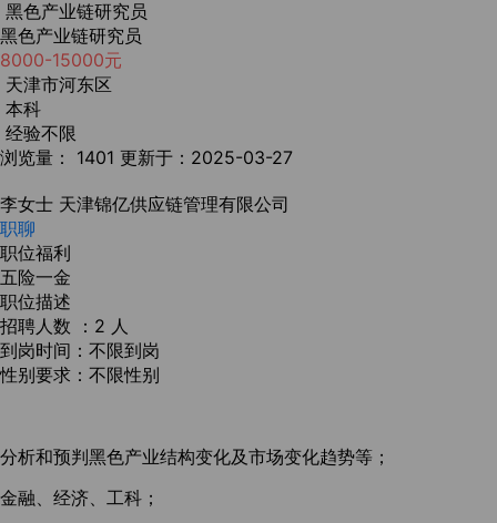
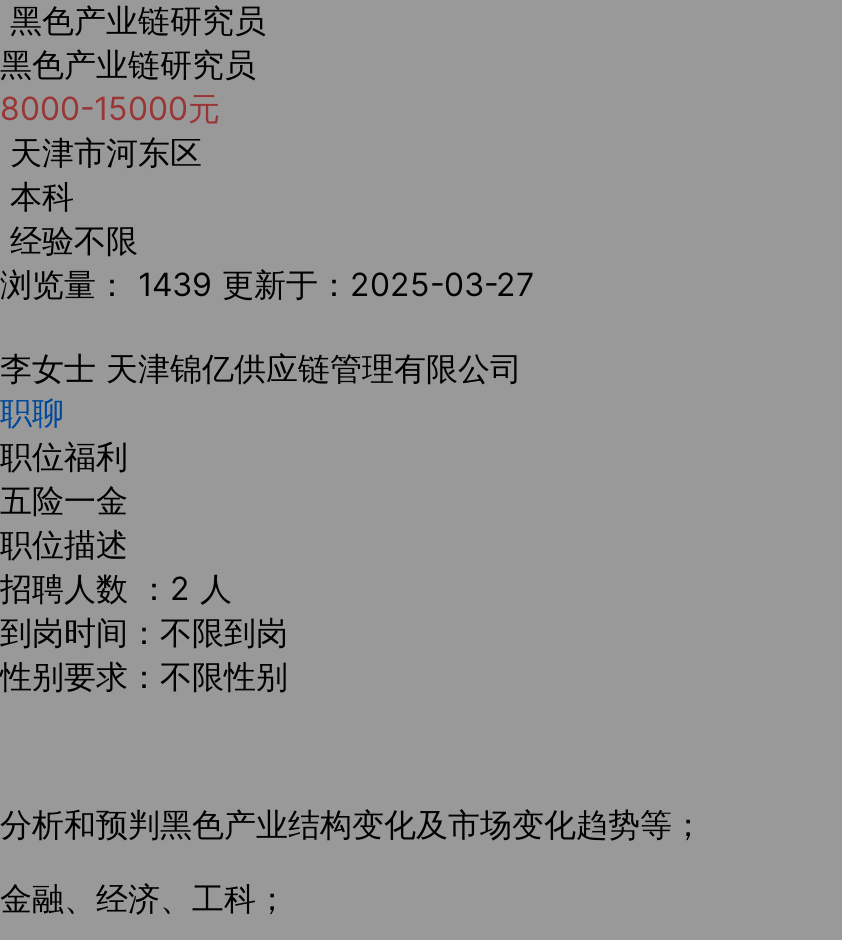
[0,146,293,168] 浏览量： 1401 更新于：2025-03-27 -> [0,264,534,304] 浏览量： 1439 更新于：2025-03-27

